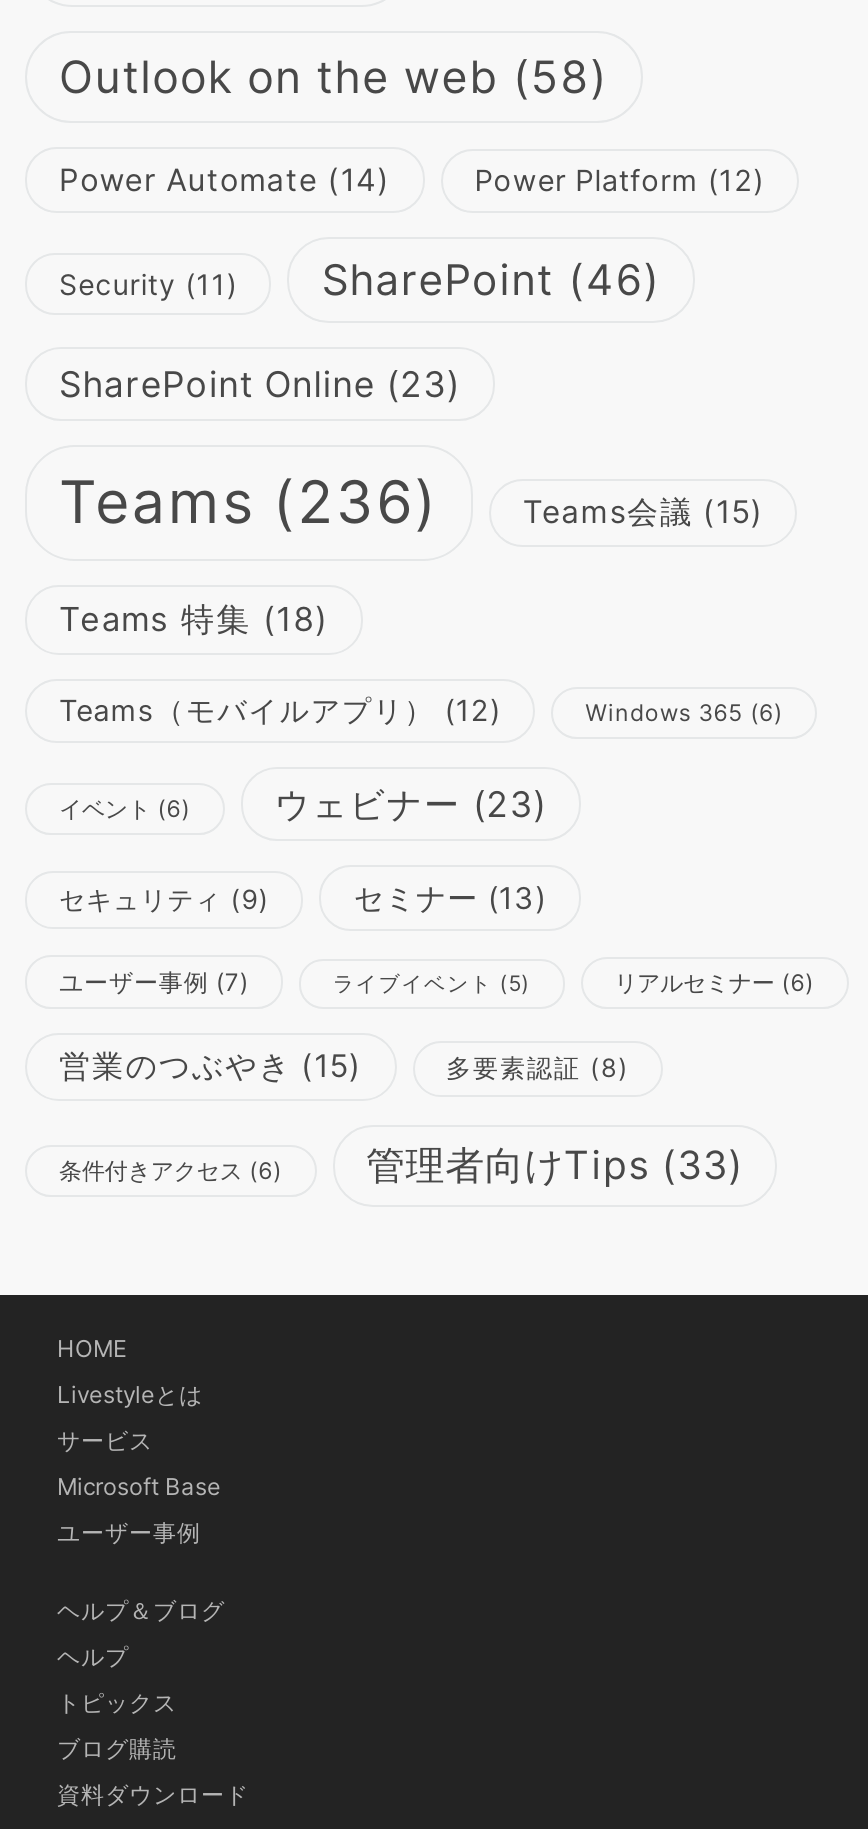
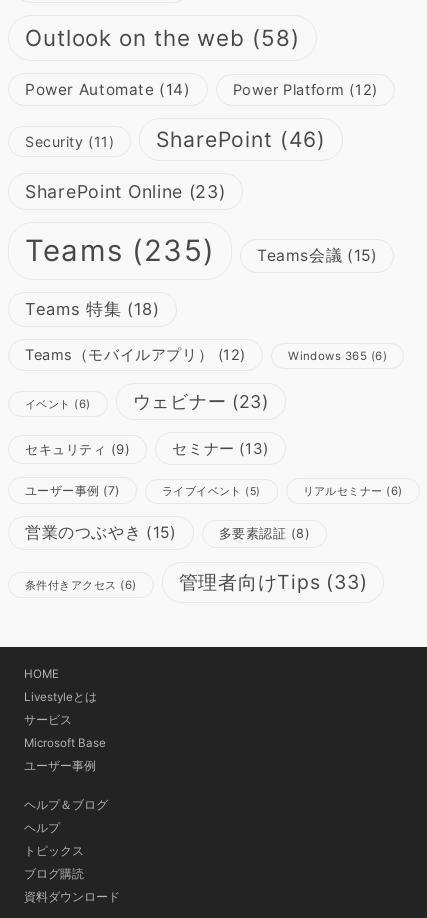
[59,466,439,536] Teams (236) -> [25,233,215,268] Teams (235)

